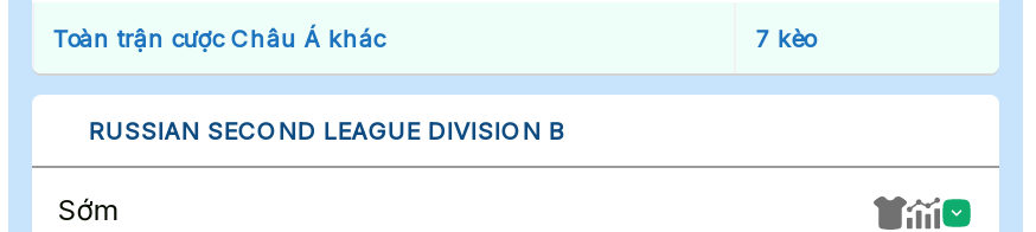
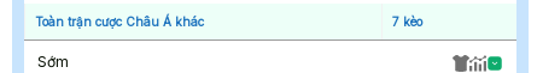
[88,117,565,145] RUSSIAN SECOND LEAGUE DIVISION B -> none

